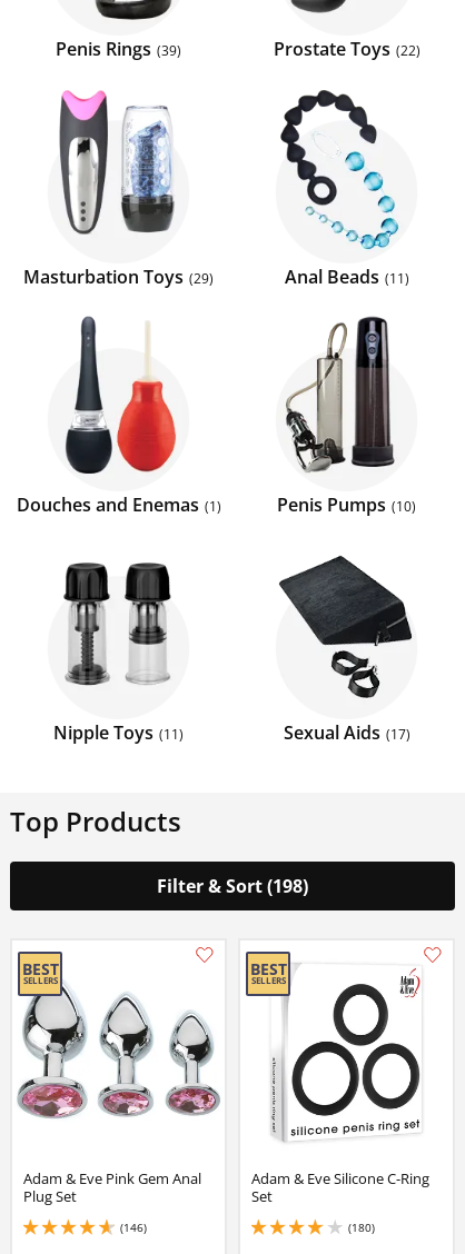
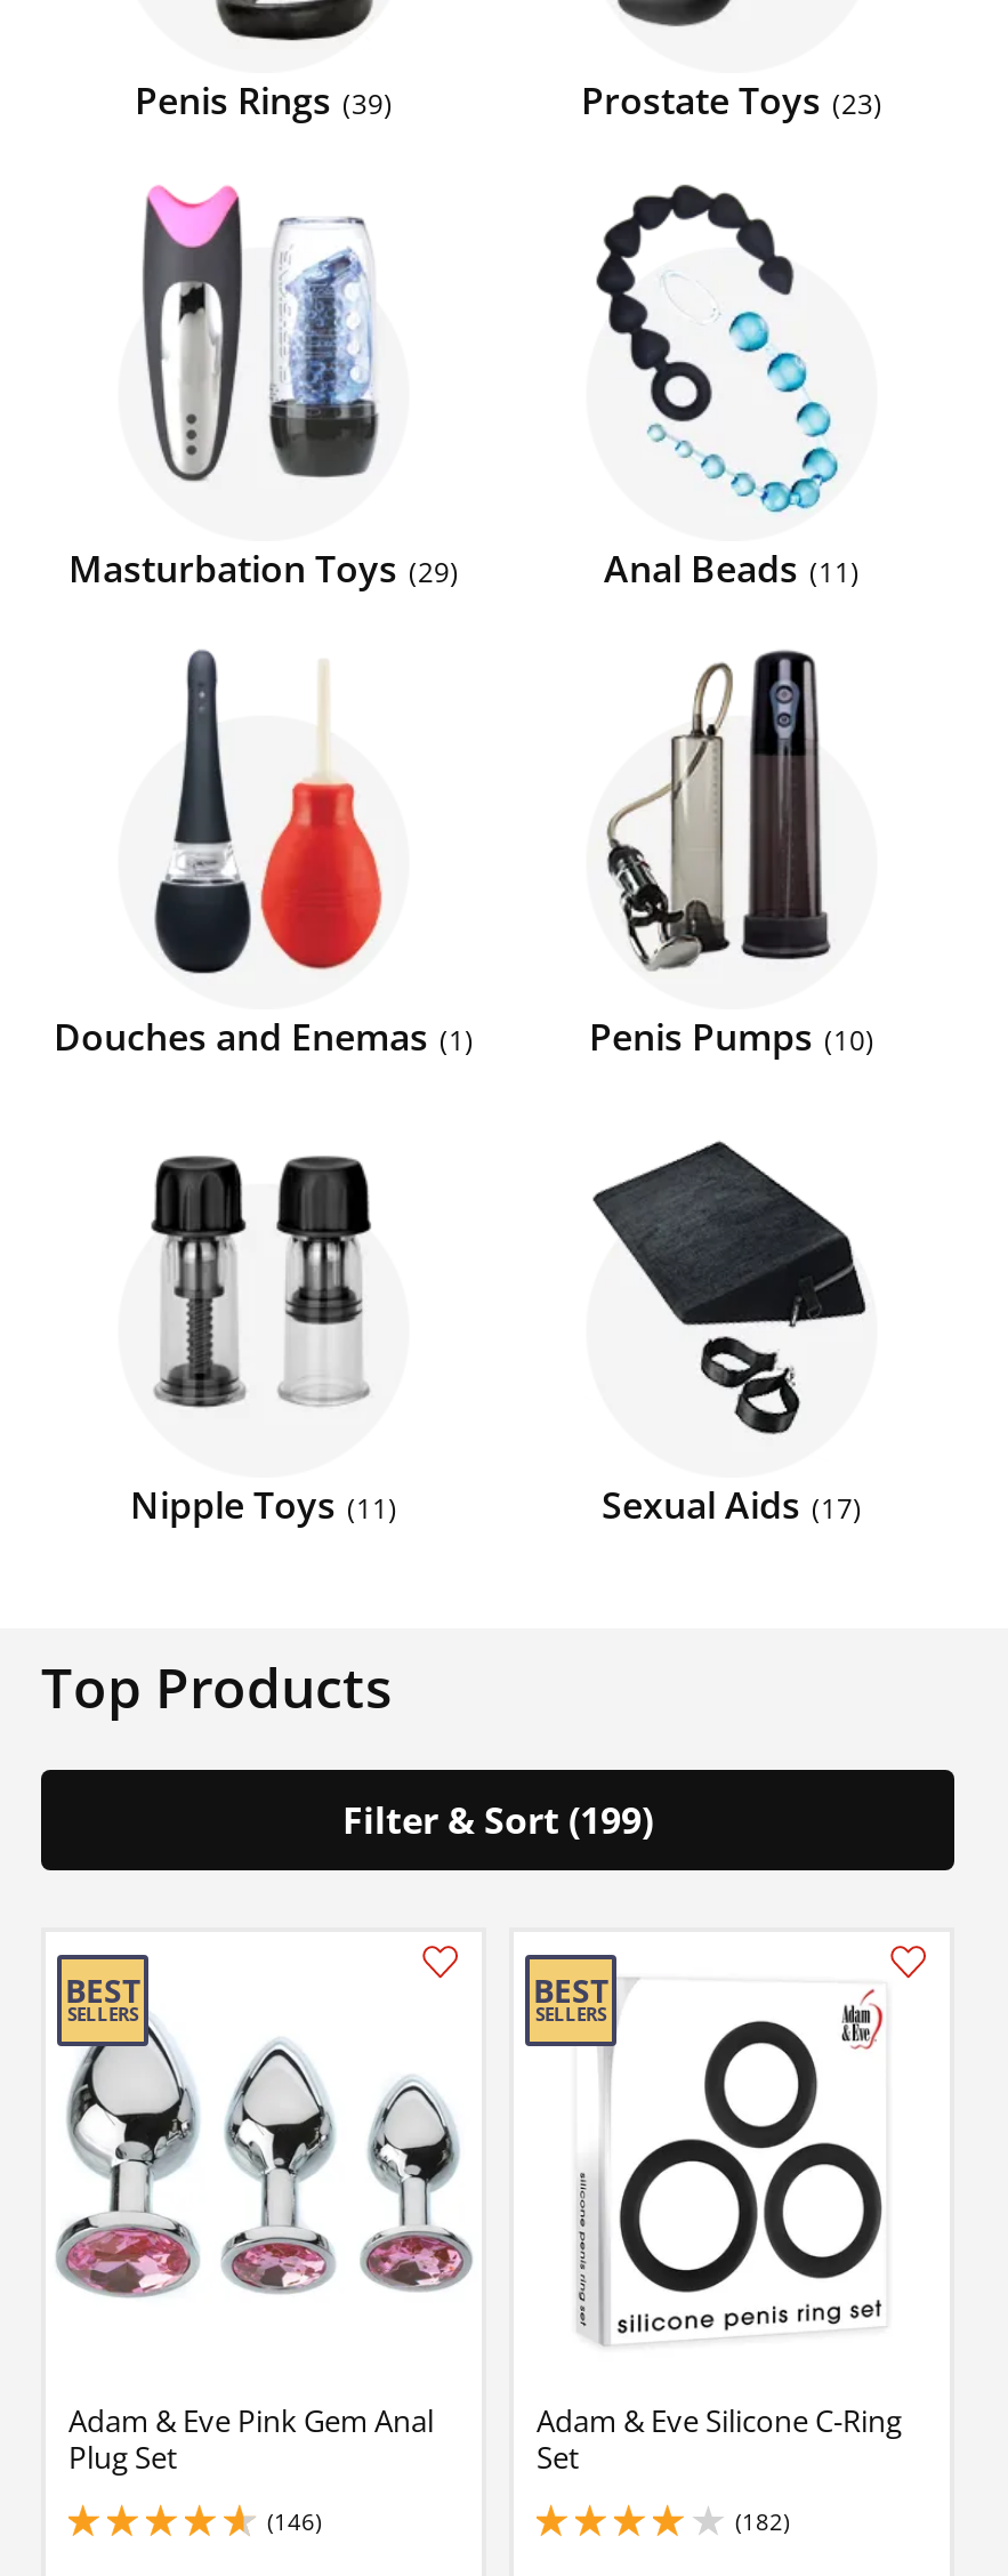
[273,37,415,62] Prostate Toys 22 -> [581,77,873,127] Prostate Toys 23
[157,874,308,899] Filter & Sort (198) -> [342,1796,653,1846] Filter & Sort (199)
[348,1220,375,1236] (180) -> [735,2506,790,2538] (182)

